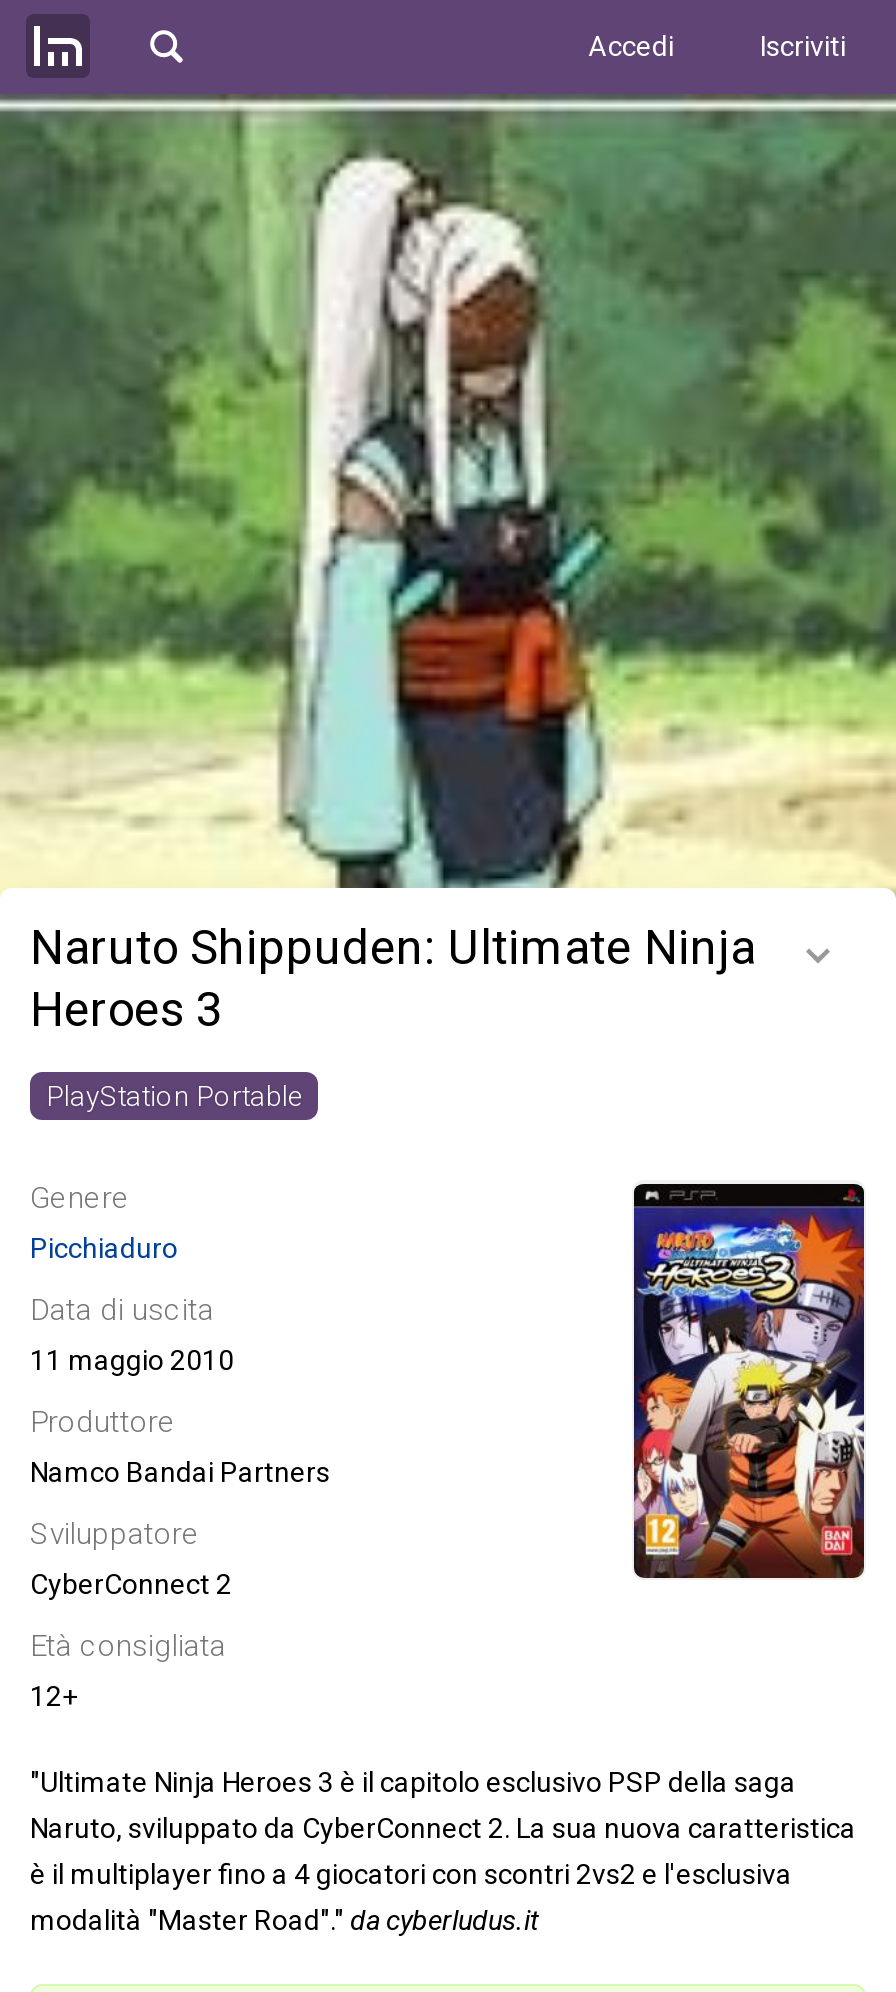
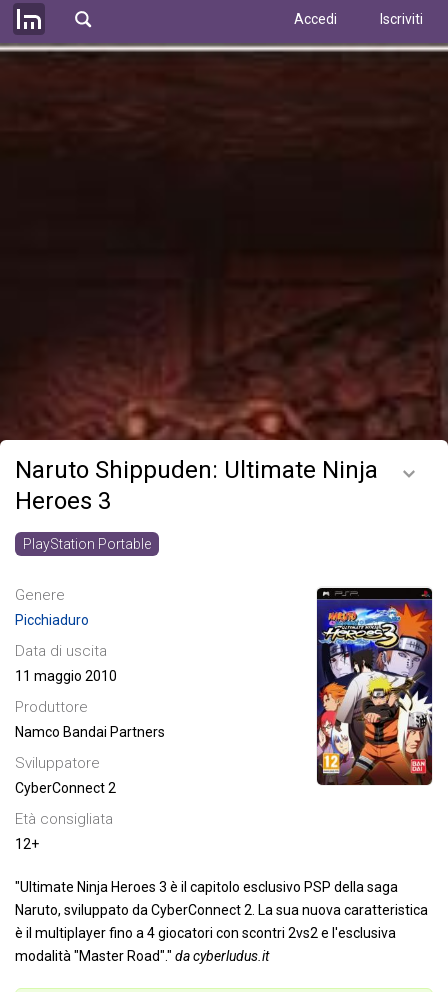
[6,108,890,894] [image] -> [3,49,445,445] [image]

